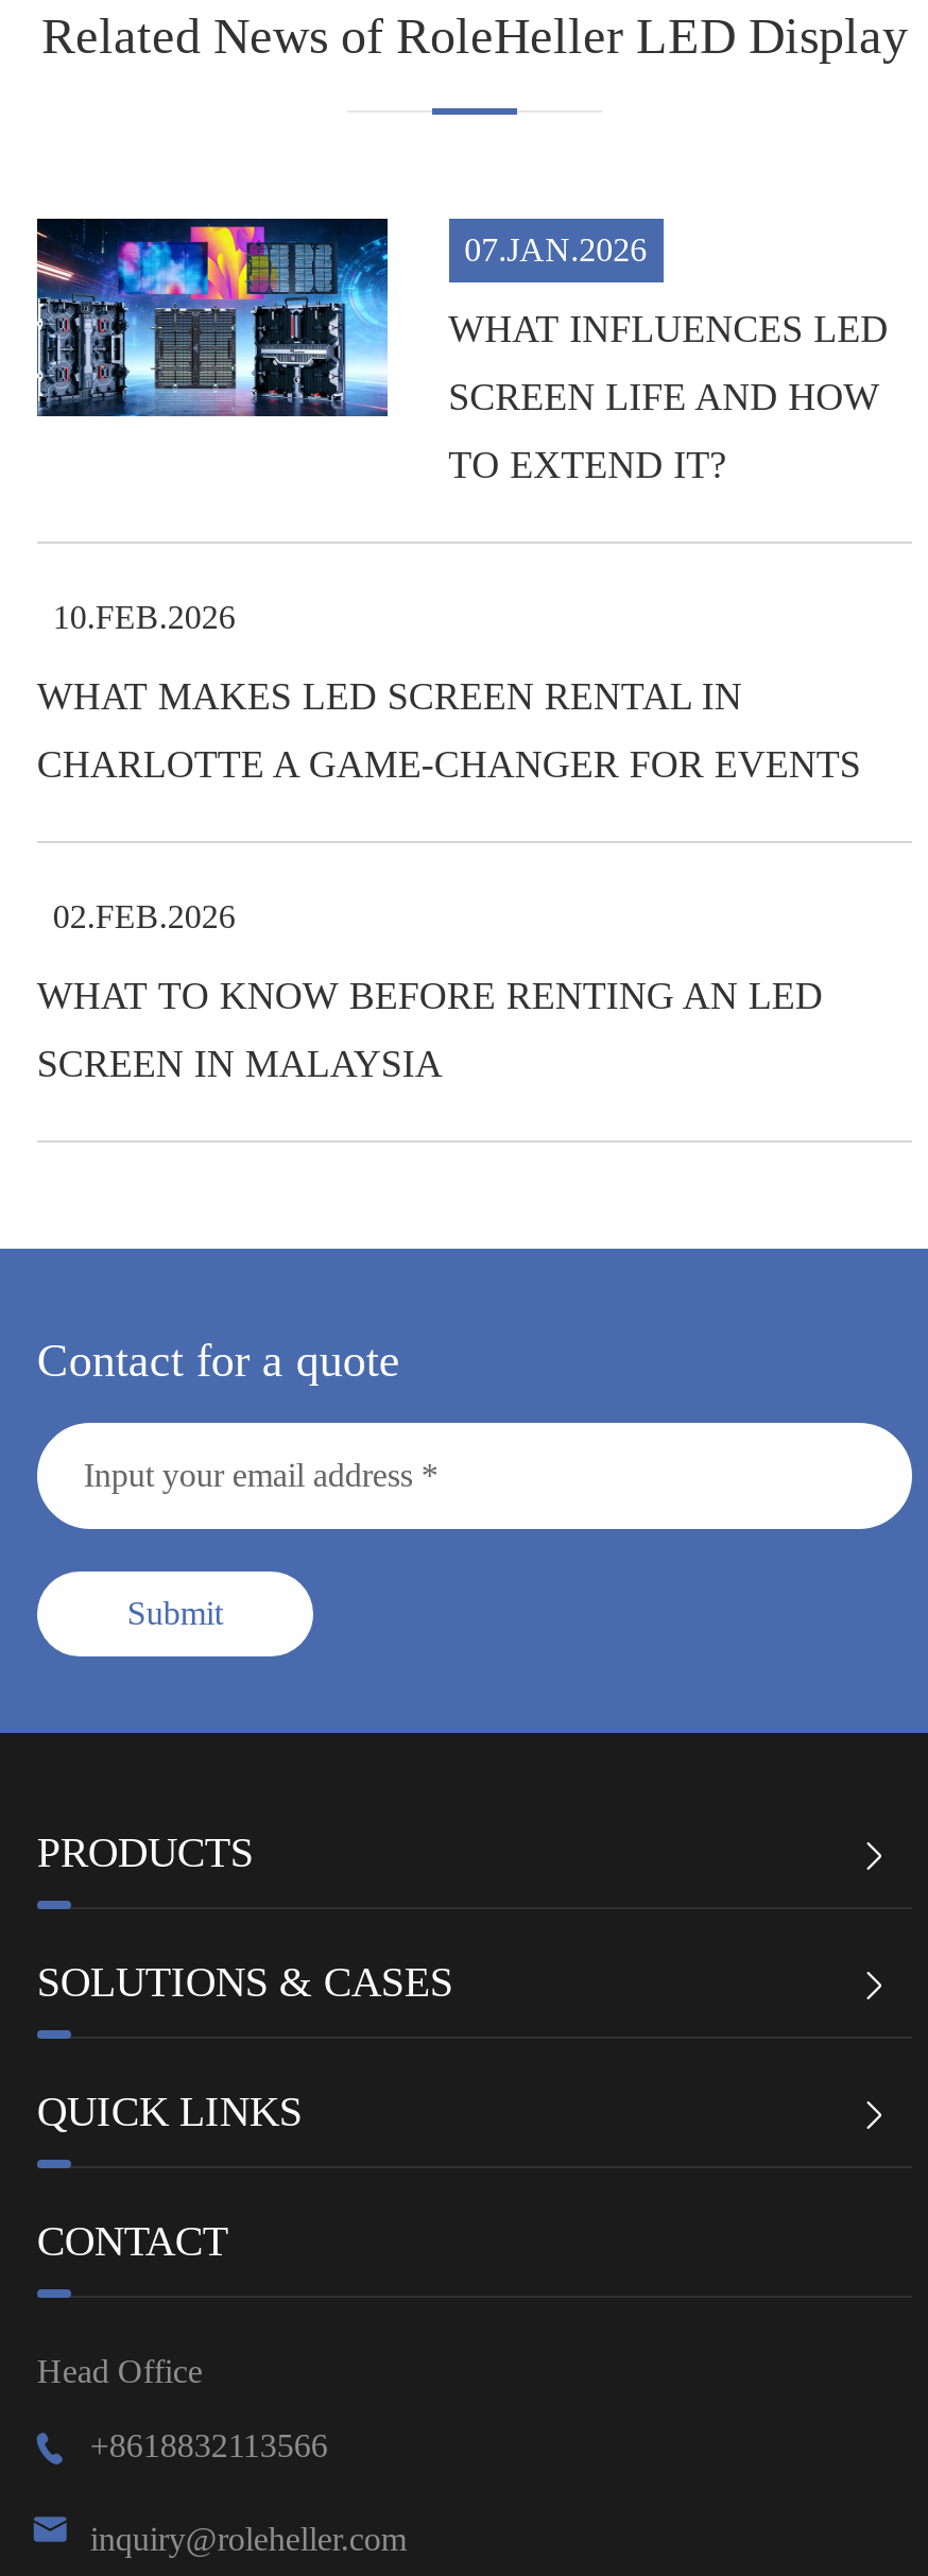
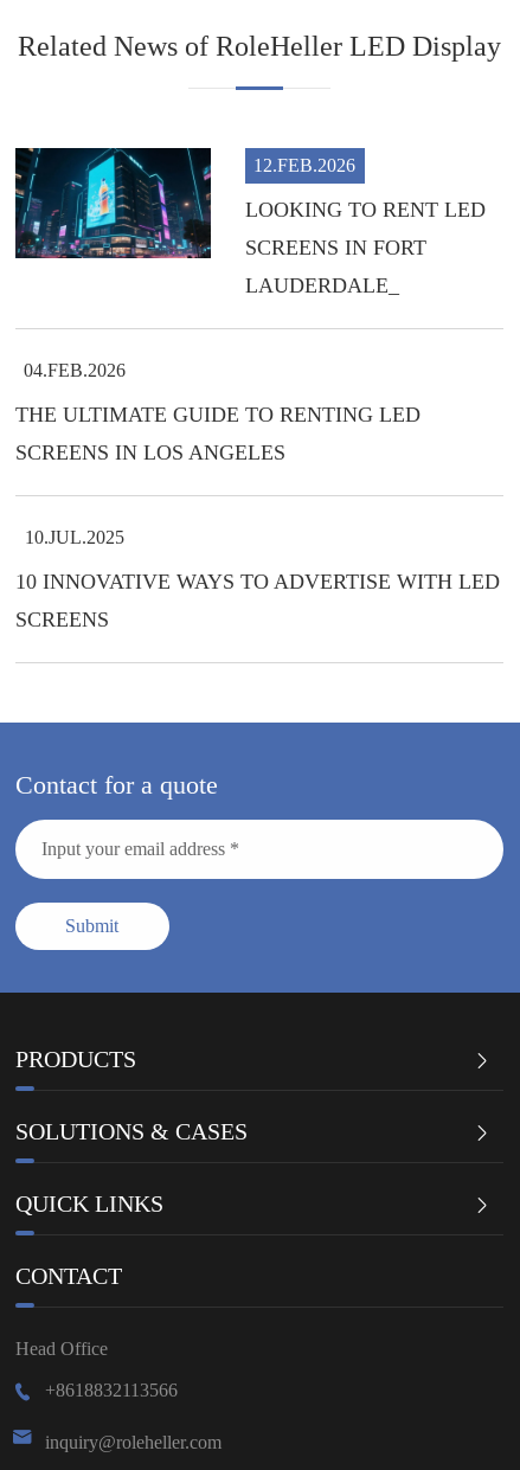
[35,217,888,418] [image] | WHAT INFLUENCES LED -> [14,147,485,259] [image] | LOOKING TO RENT LED
[464,232,647,268] 07.JAN.2026 -> [254,155,355,176] 12.FEB.2026
[448,376,879,419] SCREEN LIFE AND HOW -> [245,236,426,260] SCREENS IN FORT
[448,444,737,487] TO EXTEND IT? ‌ -> [245,274,399,298] LAUDERDALE_
[53,599,236,635] 10.FEB.2026 -> [24,360,126,380] 04.FEB.2026
[37,676,742,718] WHAT MAKES LED SCREEN RENTAL IN -> [15,403,420,427] THE ULTIMATE GUIDE TO RENTING LED
[37,744,861,786] CHARLOTTE A GAME-CHANGER FOR EVENTS -> [15,441,285,465] SCREENS IN LOS ANGELES
[53,899,236,935] 02.FEB.2026 -> [25,527,125,547] 10.JUL.2025
[37,975,823,1018] WHAT TO KNOW BEFORE RENTING AN LED -> [15,570,500,594] 10 INNOVATIVE WAYS TO ADVERTISE WITH LED
[37,1043,443,1086] SCREEN IN MALAYSIA -> [15,608,109,632] SCREENS

